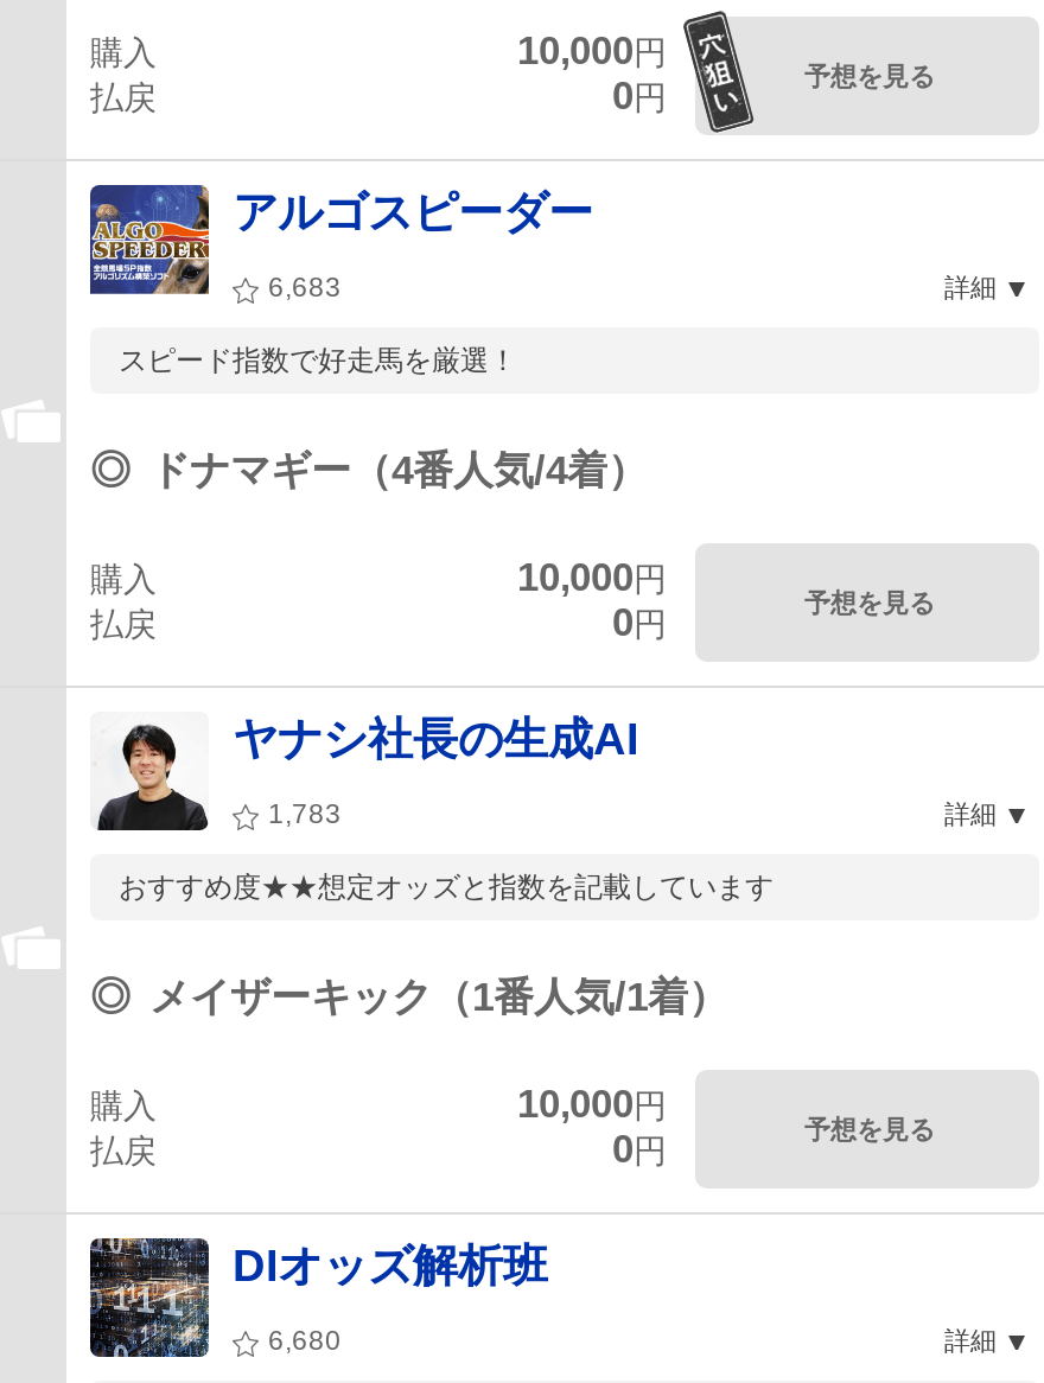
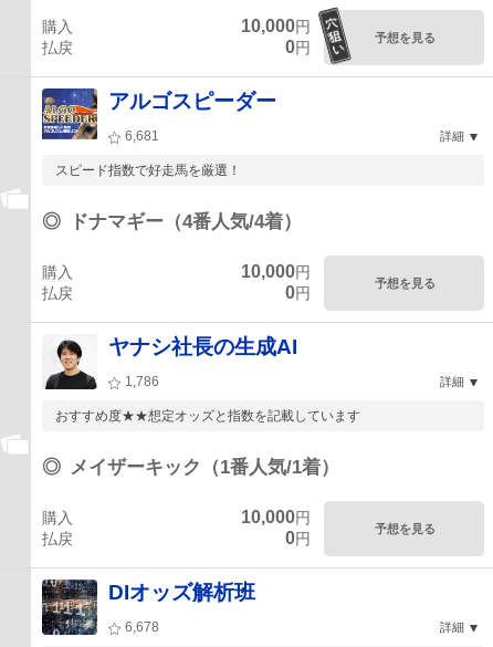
[268,273,342,301] 6,683 -> [125,129,159,143] 6,681
[268,799,342,828] 1,783 -> [125,375,159,388] 1,786
[268,1326,342,1355] 6,680 -> [125,620,159,634] 6,678

